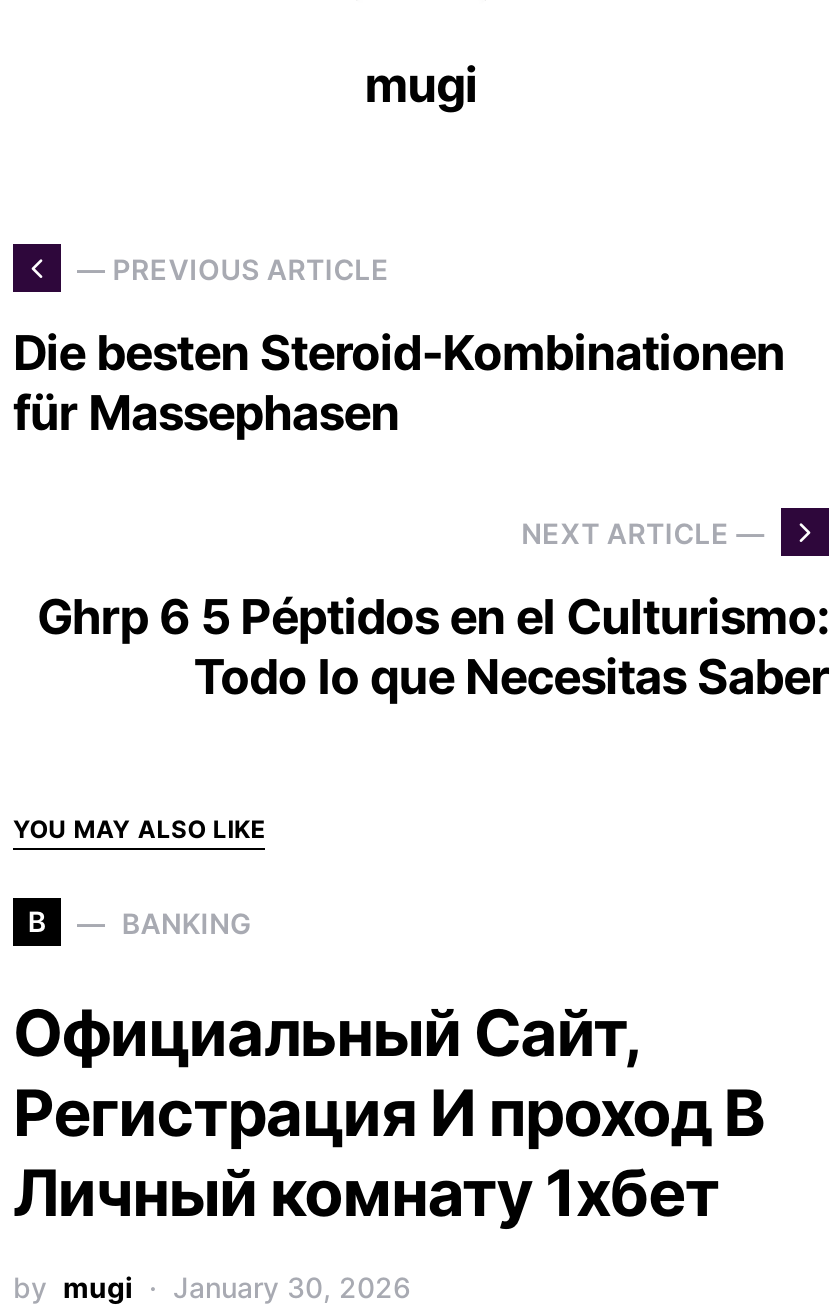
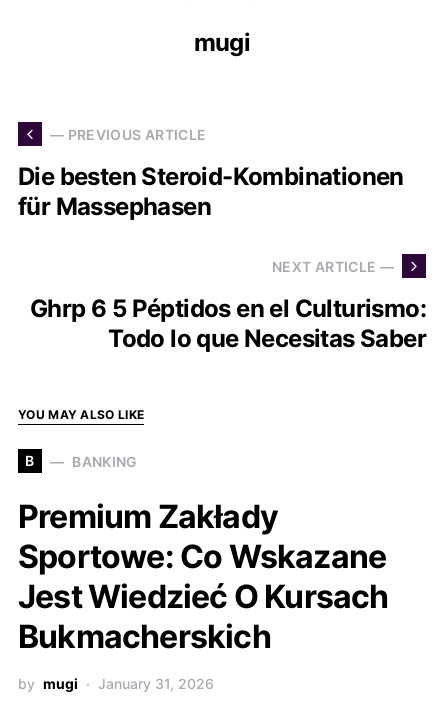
[13,994,764,1232] Официальный Сайт, | Регистрация И проход В | Личный комнату 1хбет -> [18,497,389,656] Premium Zakłady | Sportowe: Co Wskazane | Jest Wiedzieć O Kursach | Bukmacherskich
[173,1270,411,1304] January 30, 2026 -> [98,675,214,692] January 31, 2026

